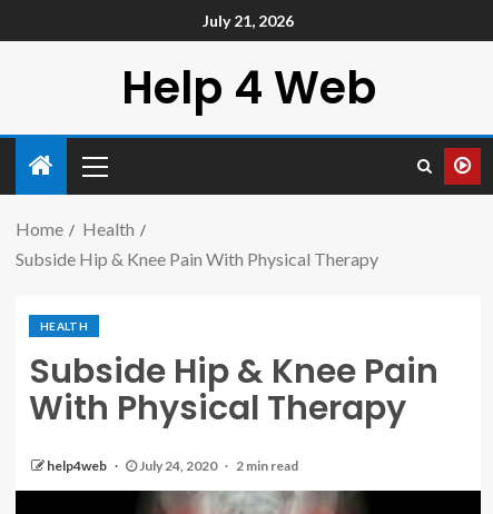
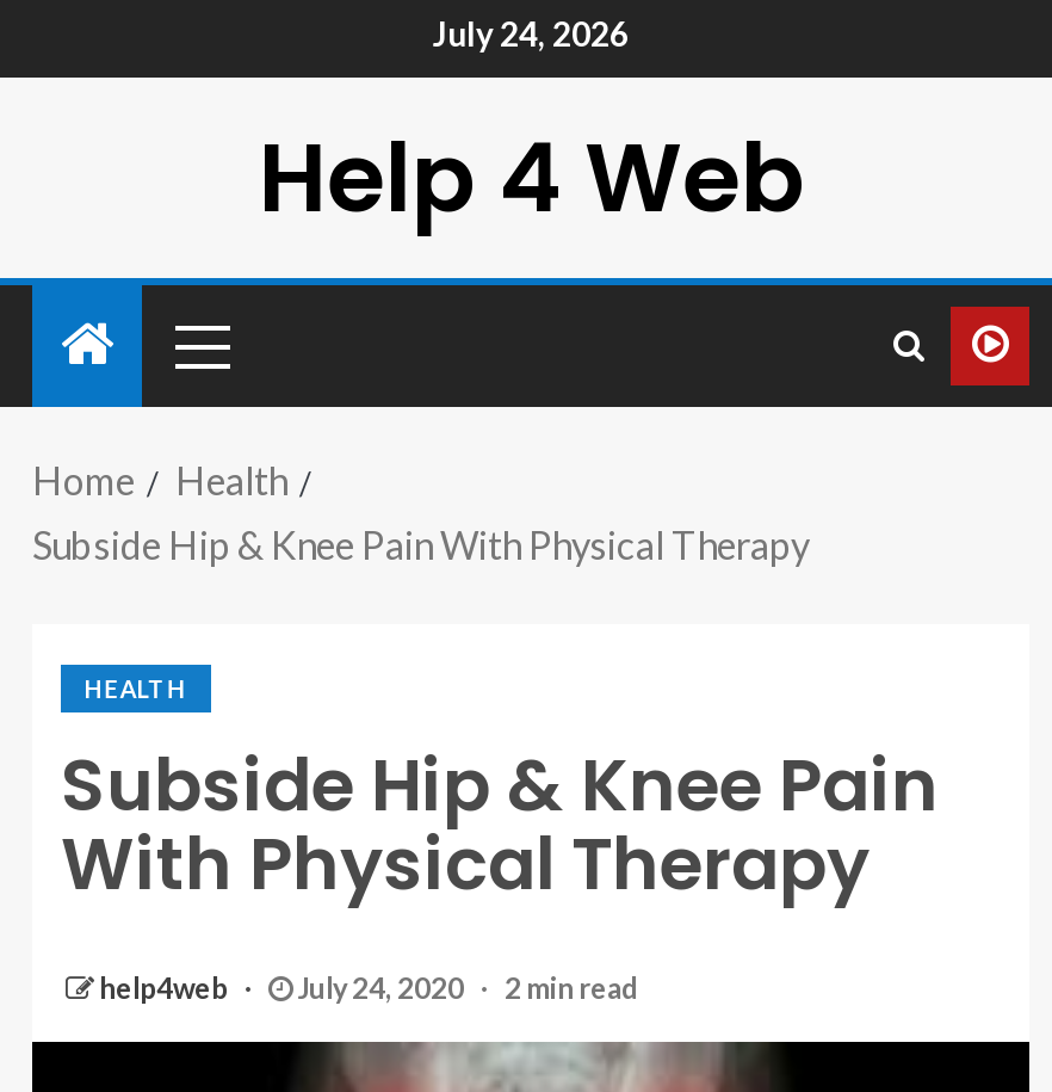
[203,11,294,30] July 21, 2026 -> [433,13,629,54] July 24, 2026

